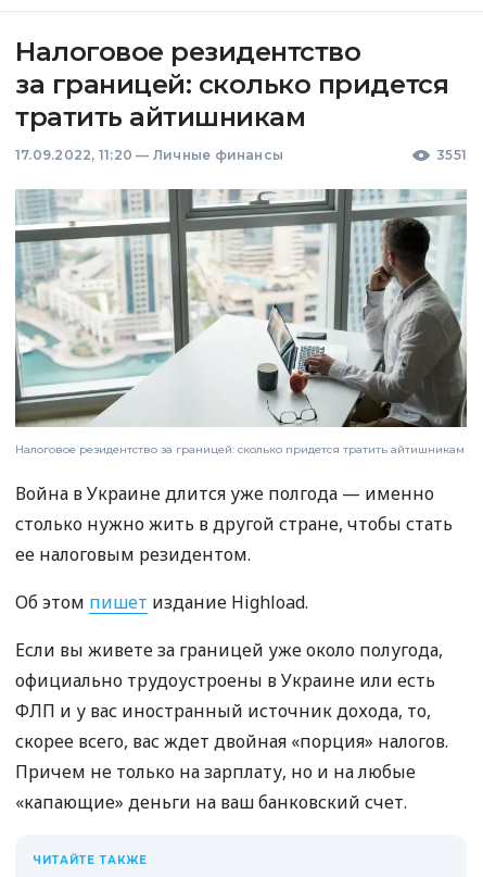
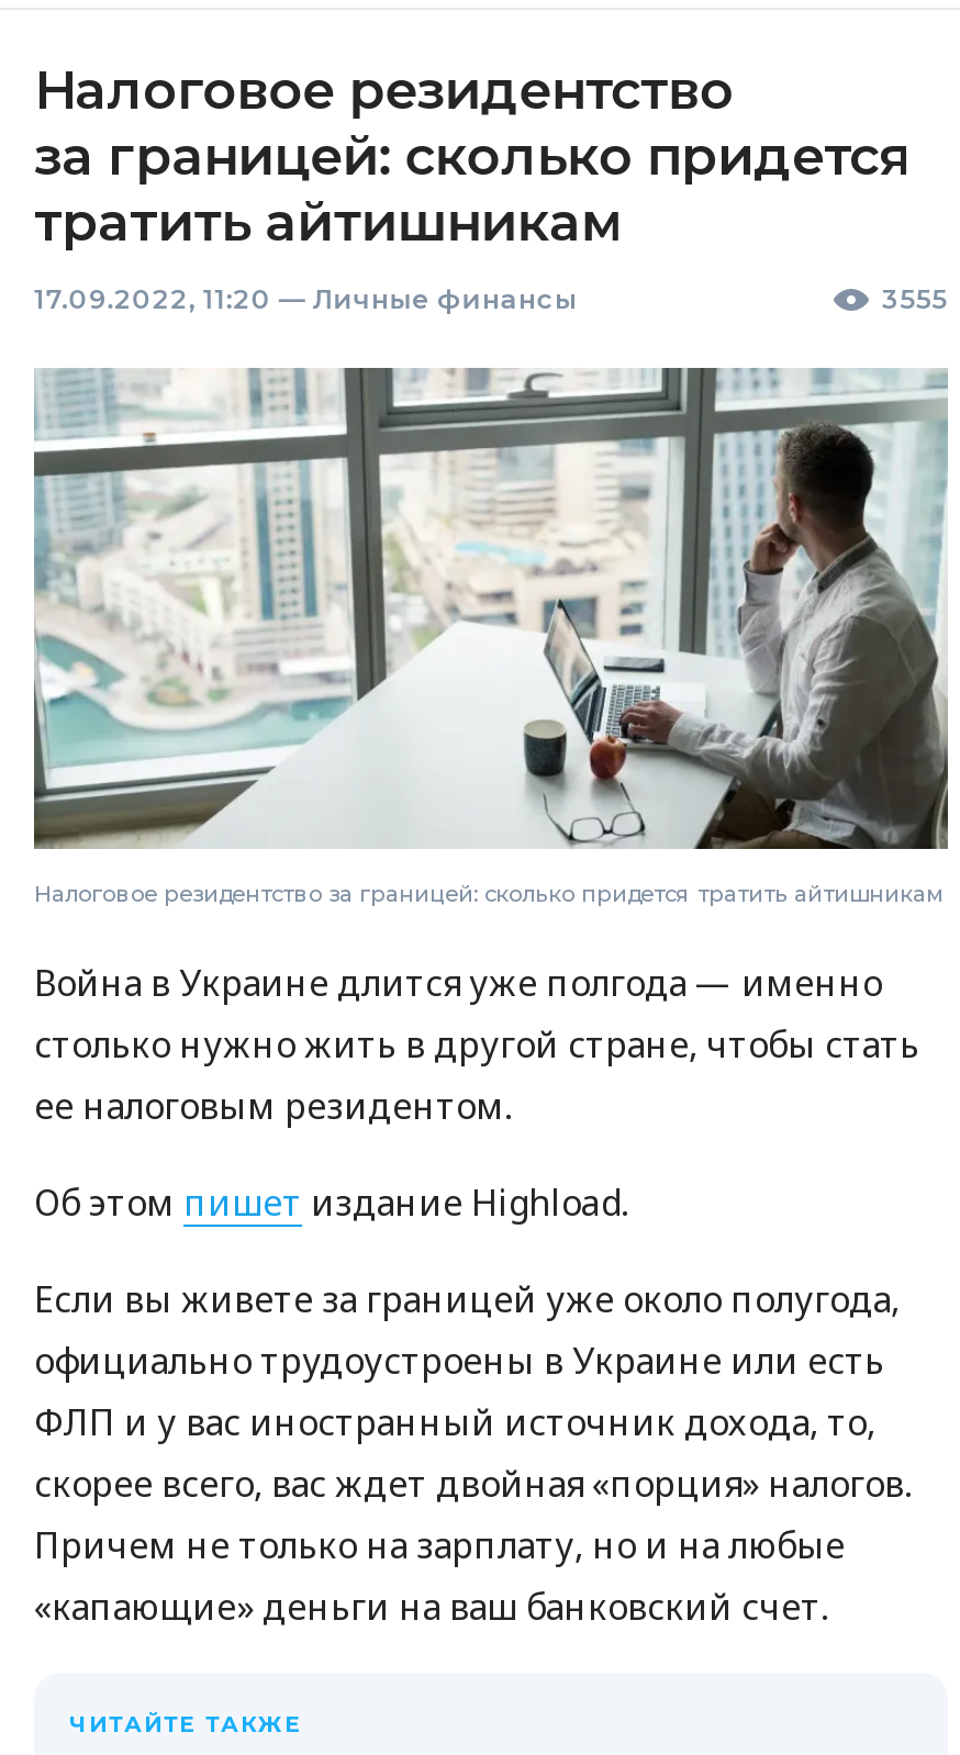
[436,147,467,163] 3551 -> [882,282,948,315] 3555

